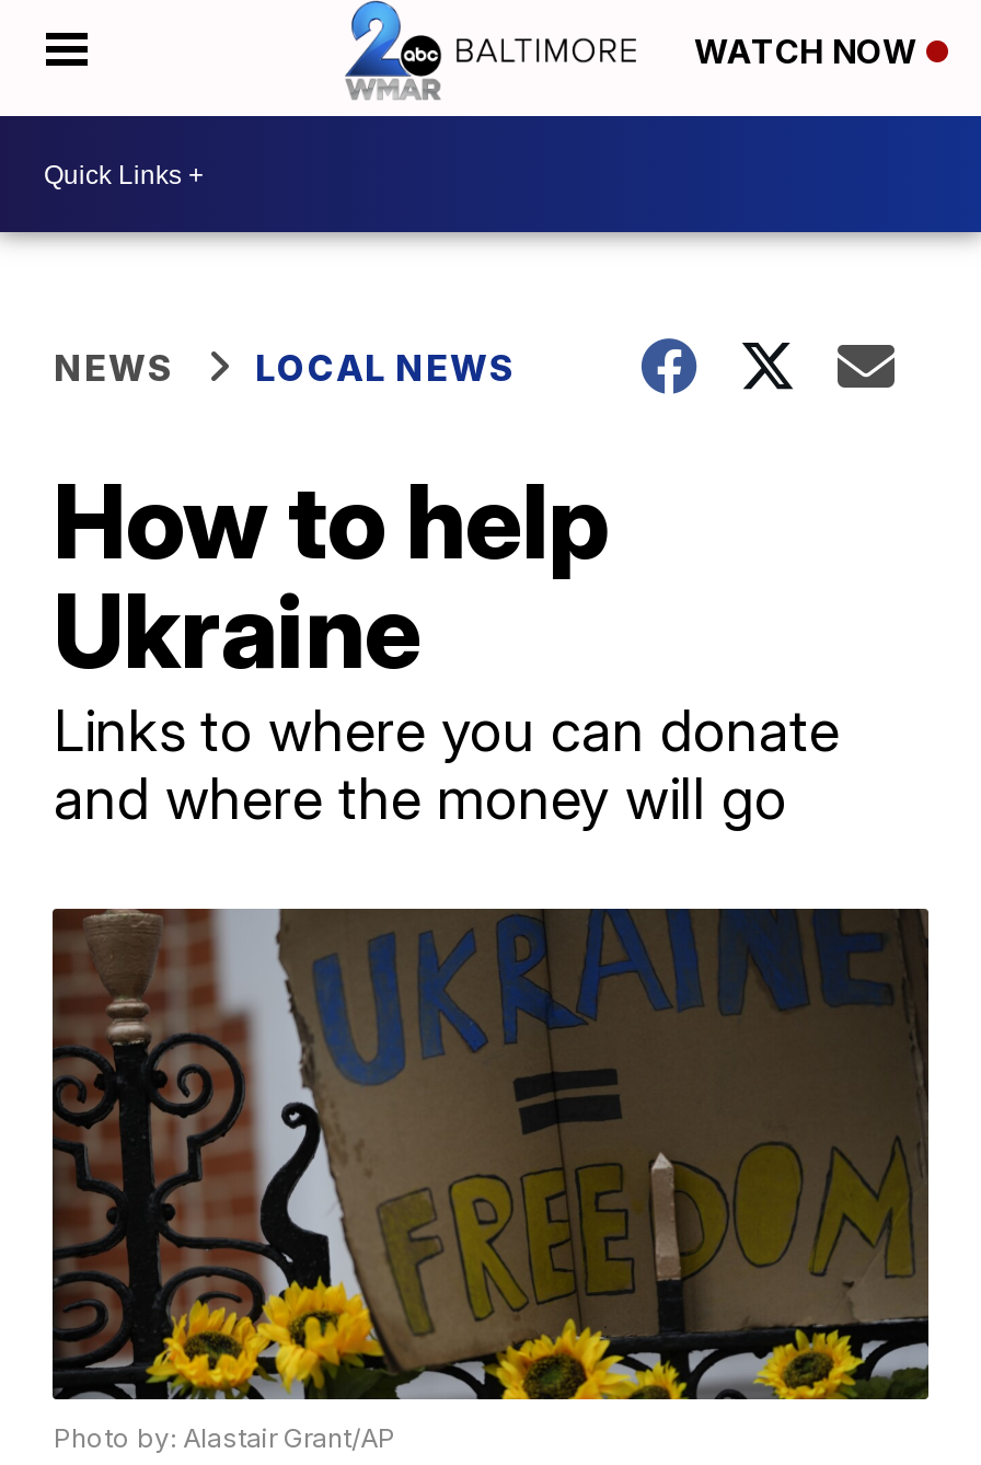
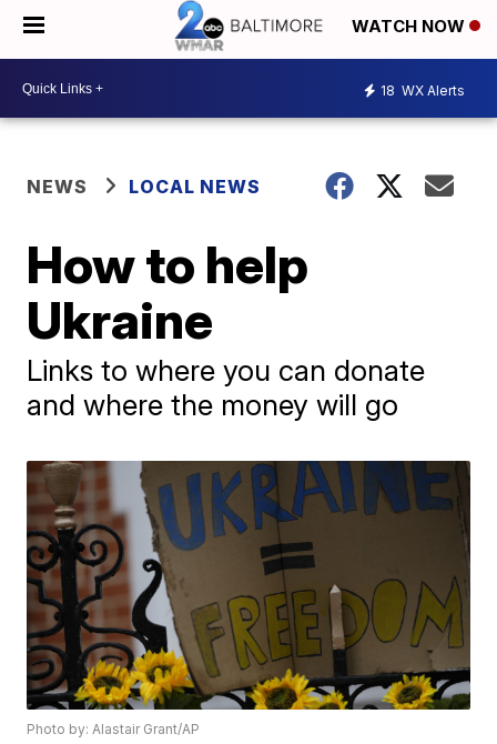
none -> [381,82,465,98] 18 WX Alerts

